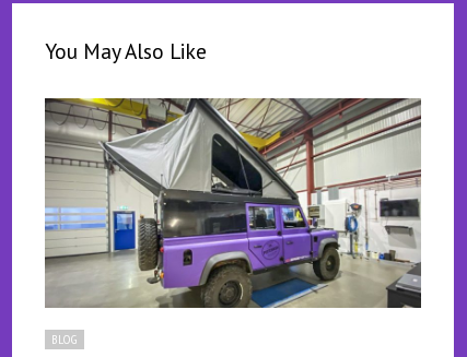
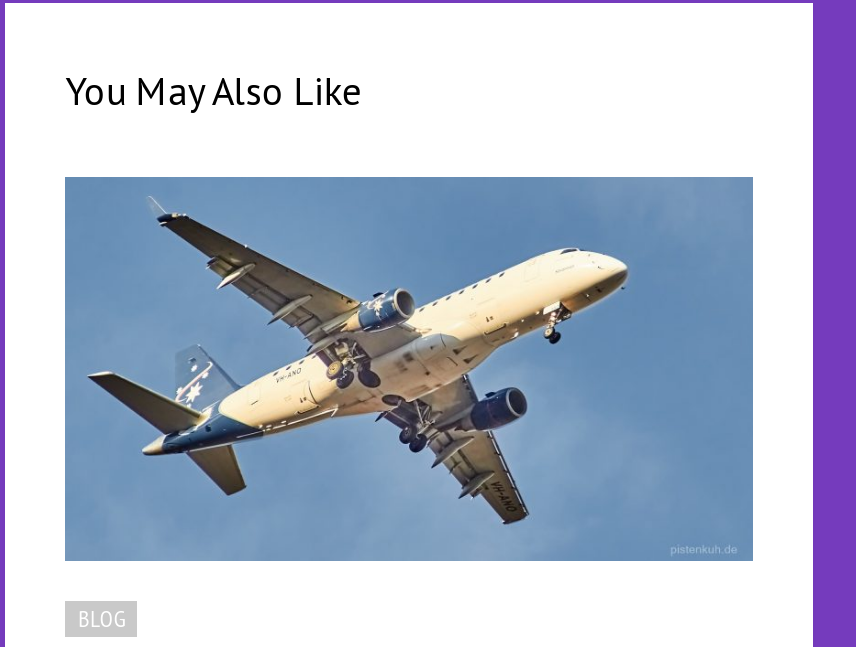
[44,97,422,309] [image] -> [63,174,755,562] [image]

